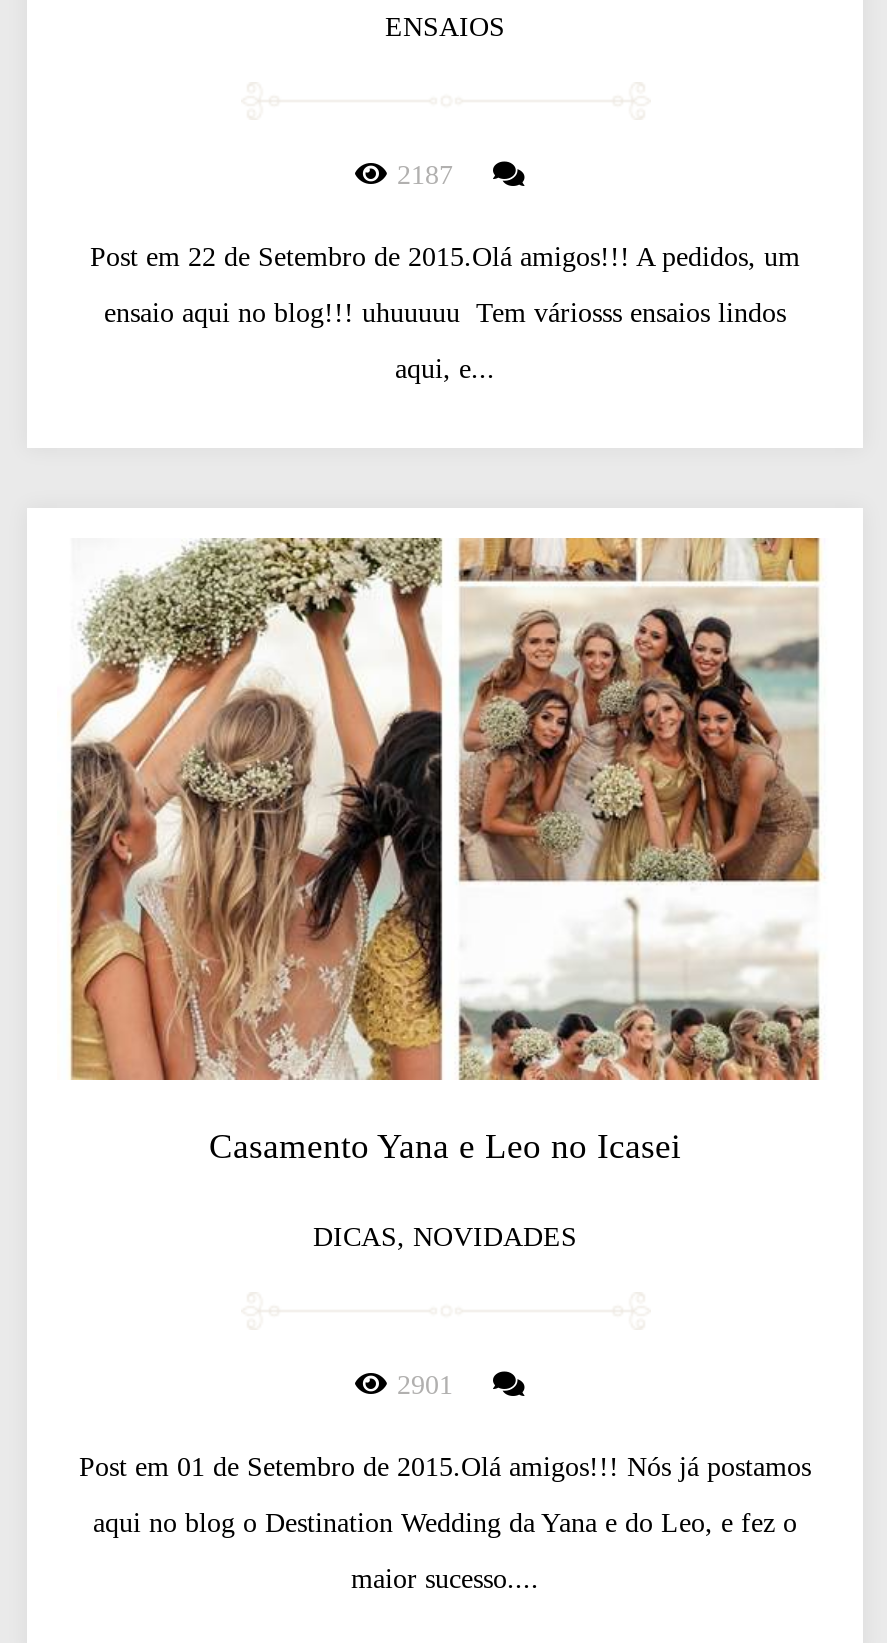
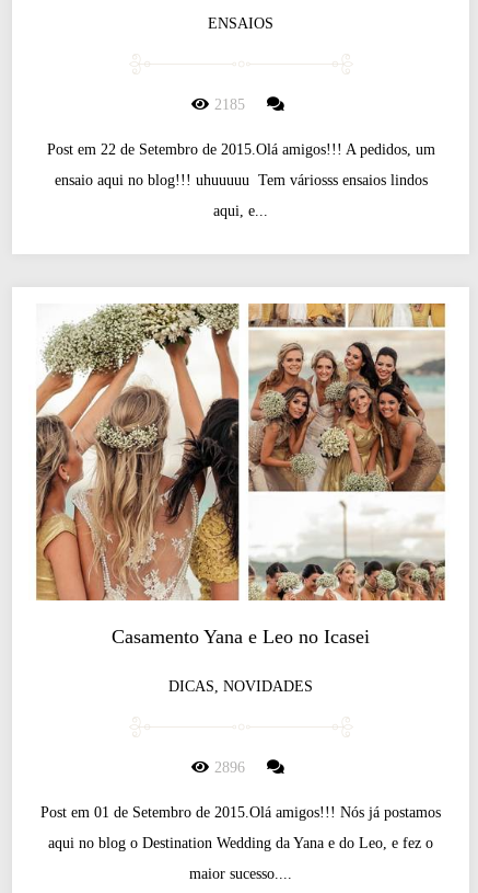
[397,160,453,190] 2187 -> [214,96,245,113] 2185
[397,1371,453,1401] 2901 -> [214,760,245,776] 2896

